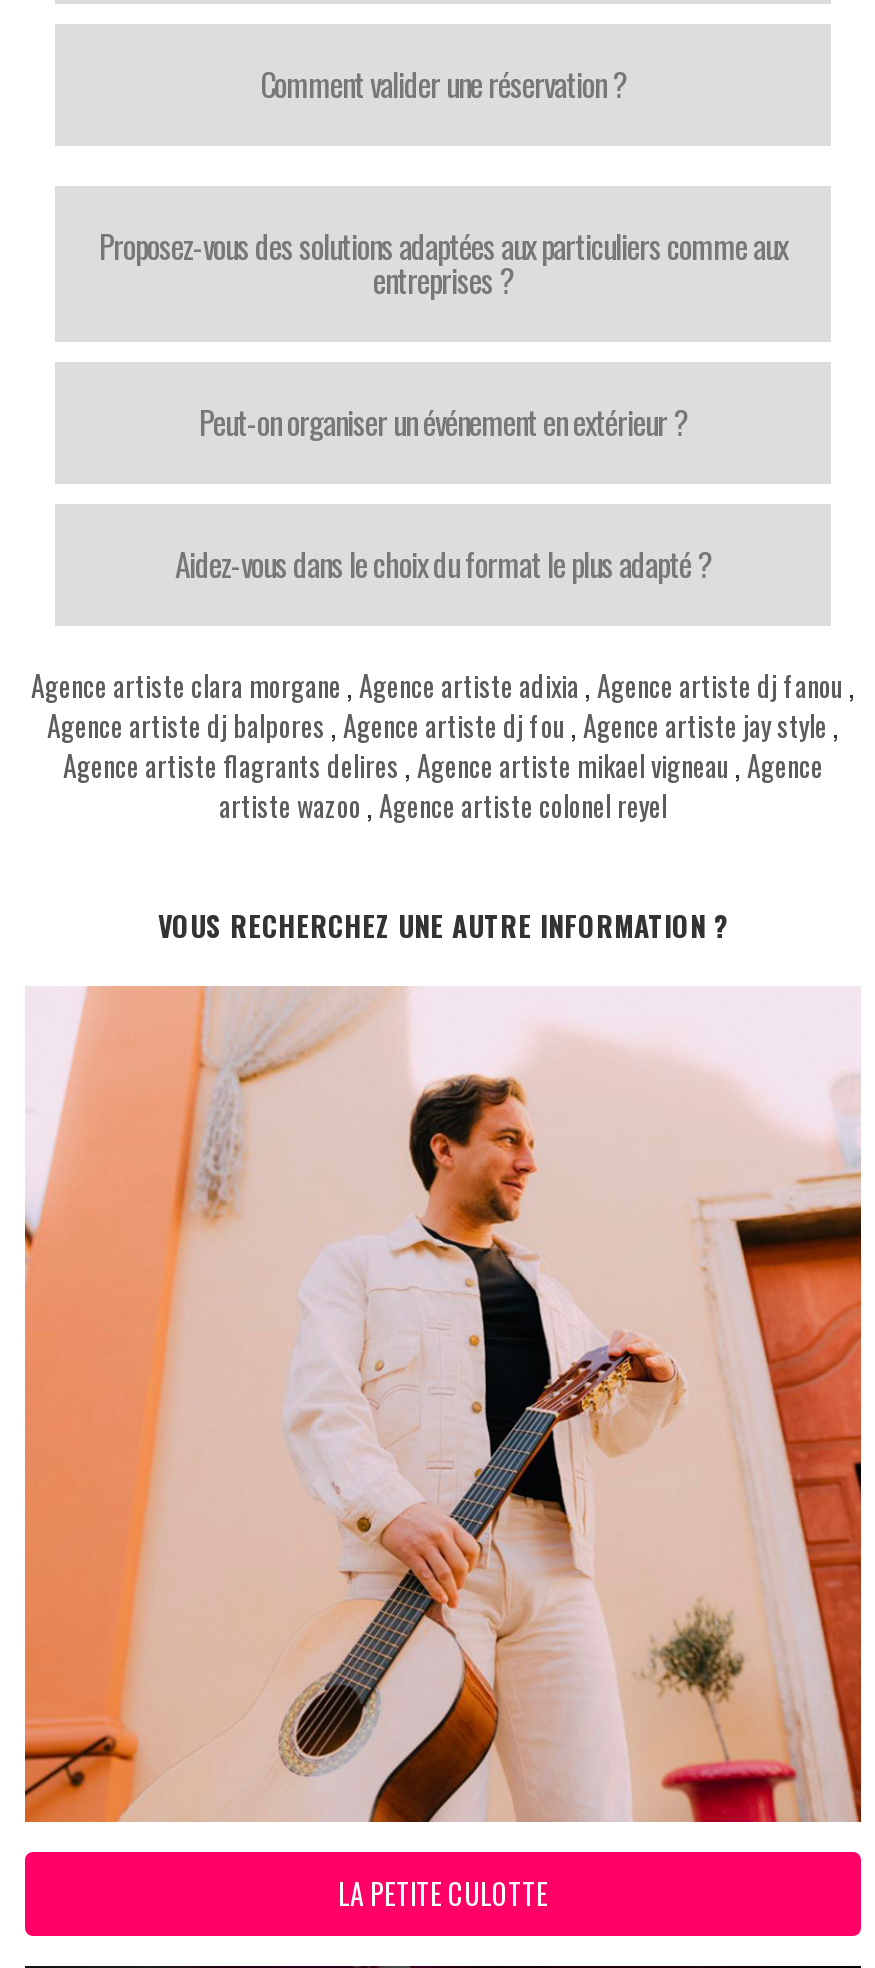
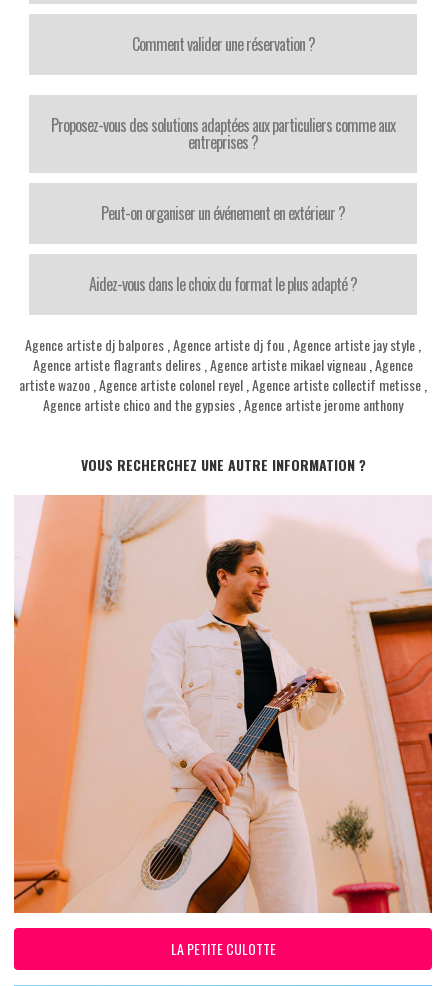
[31,663,855,705] Agence artiste clara morgane, Agence artiste adixia, Agence artiste dj fanou, -> none
moved [47,703,839,785] -> [25,334,421,375]: Agence artiste dj balpores, Agence artiste dj fou, Agence artiste jay style, | Agence artiste flagrants delires, Agence artiste mikael vigneau,Agence
[219,783,667,825] artiste wazoo, Agence artiste colonel reyel -> [19,374,427,415] artiste wazoo, Agence artiste colonel reyel, Agence artiste collectif metisse, | Agence artiste chico and the gypsies, Agence artiste jerome anthony

